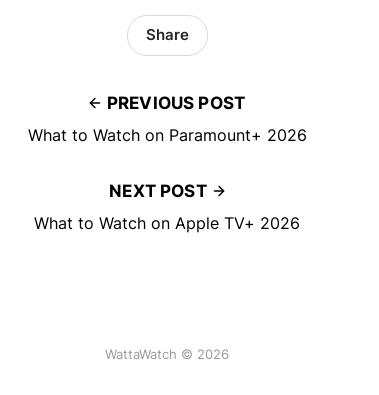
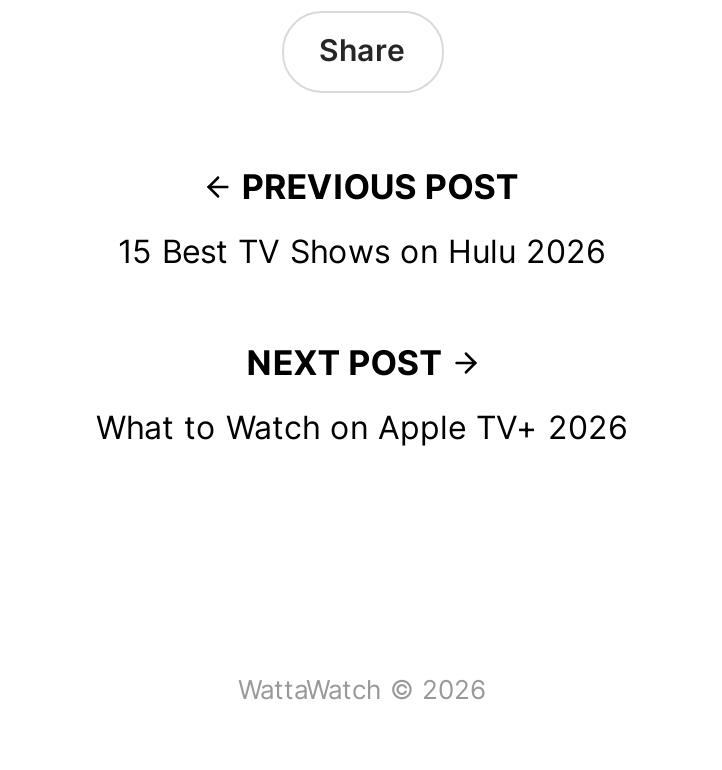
[27,125,306,145] What to Watch on Paramount+ 2026 -> [118,231,606,271] 15 Best TV Shows on Hulu 2026

